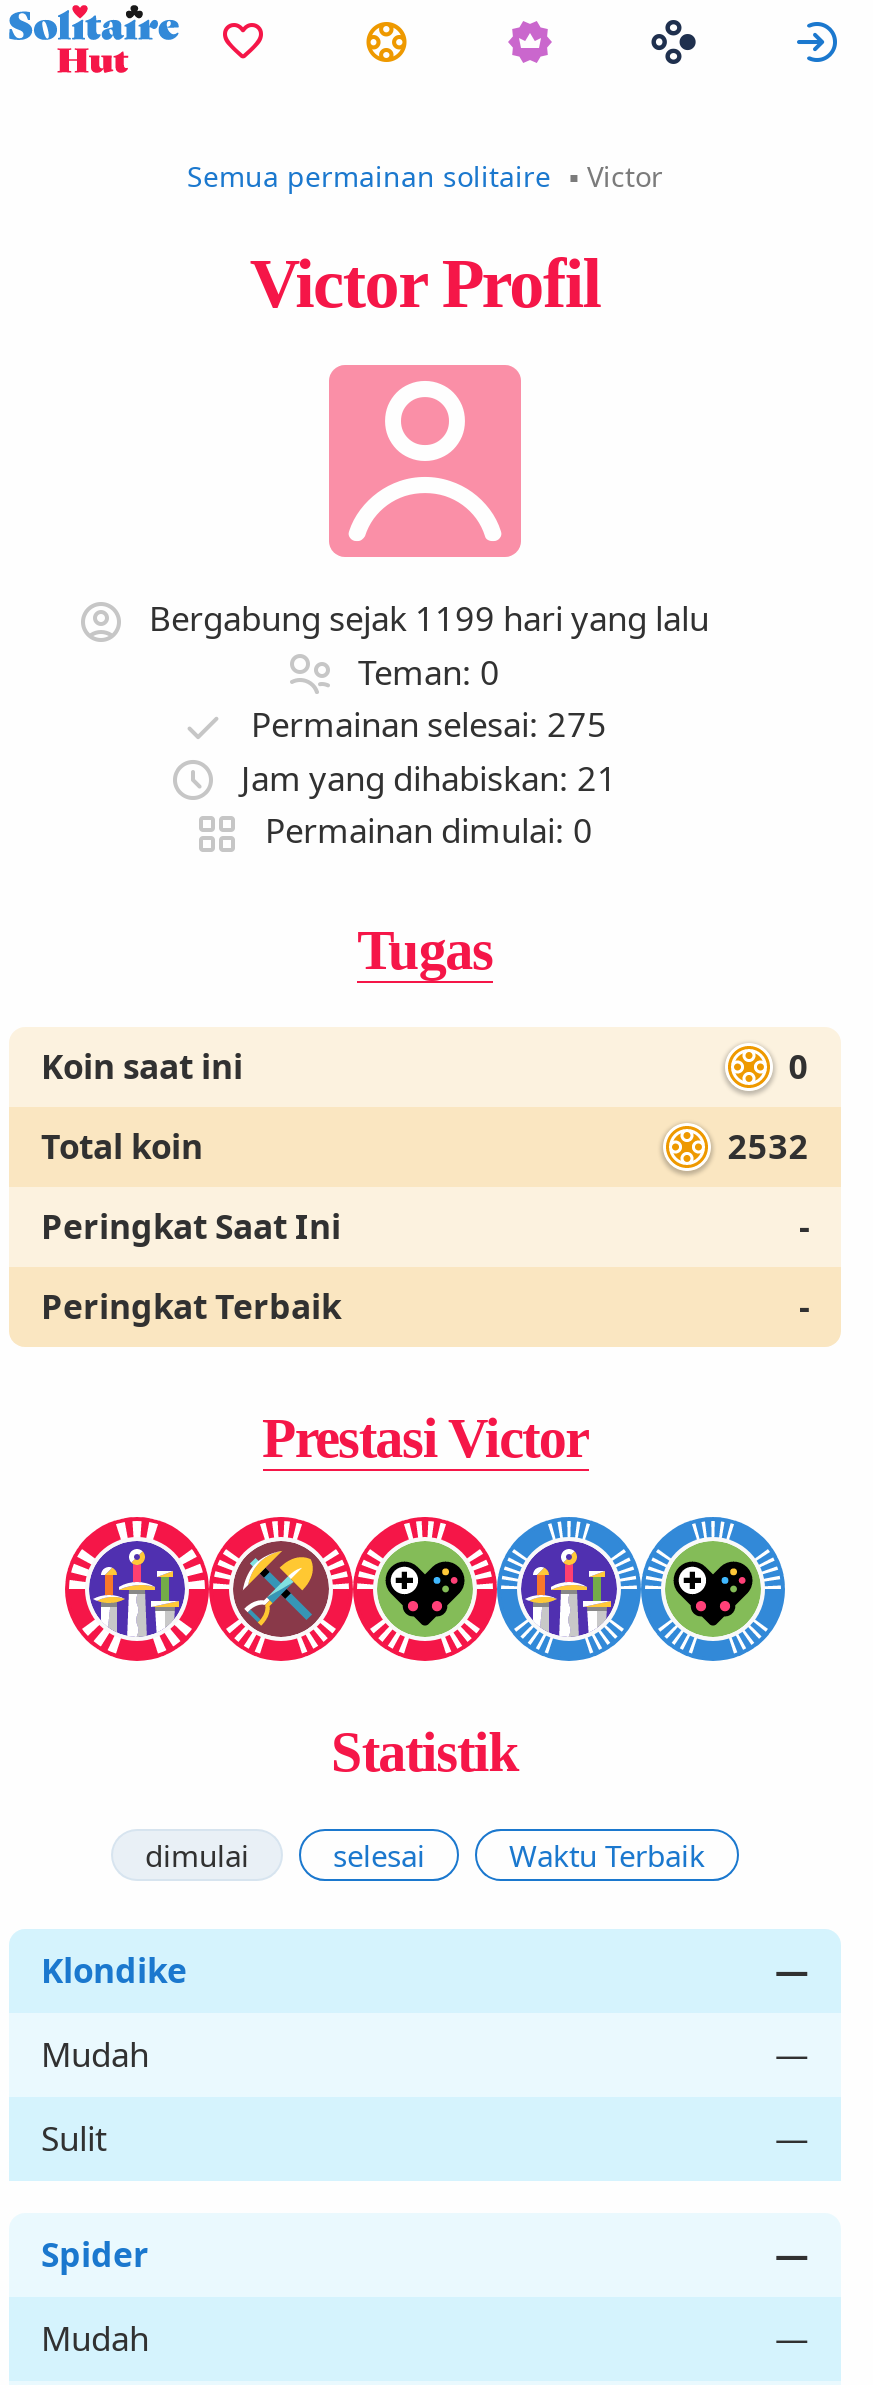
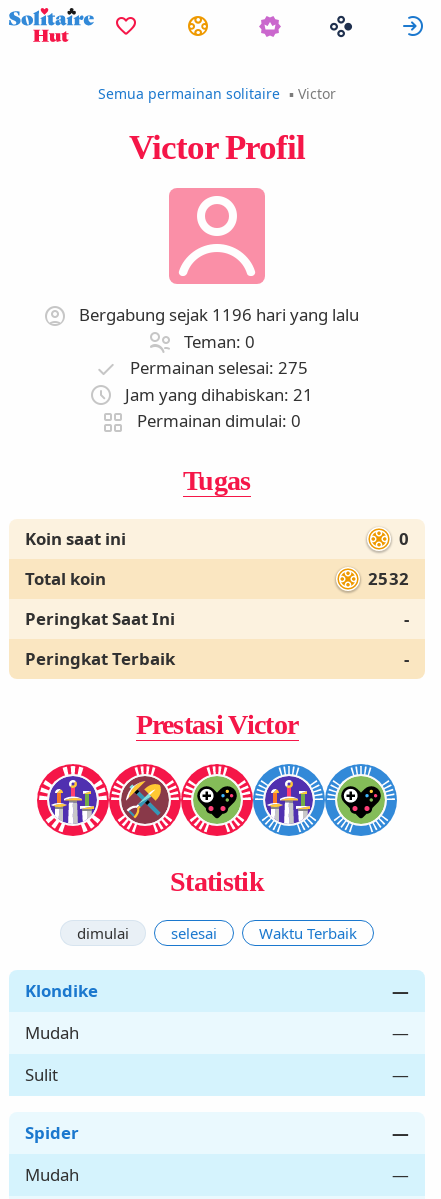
[141,596,709,642] Bergabung sejak 1199 hari yang lalu -> [75,303,359,326] Bergabung sejak 1196 hari yang lalu

